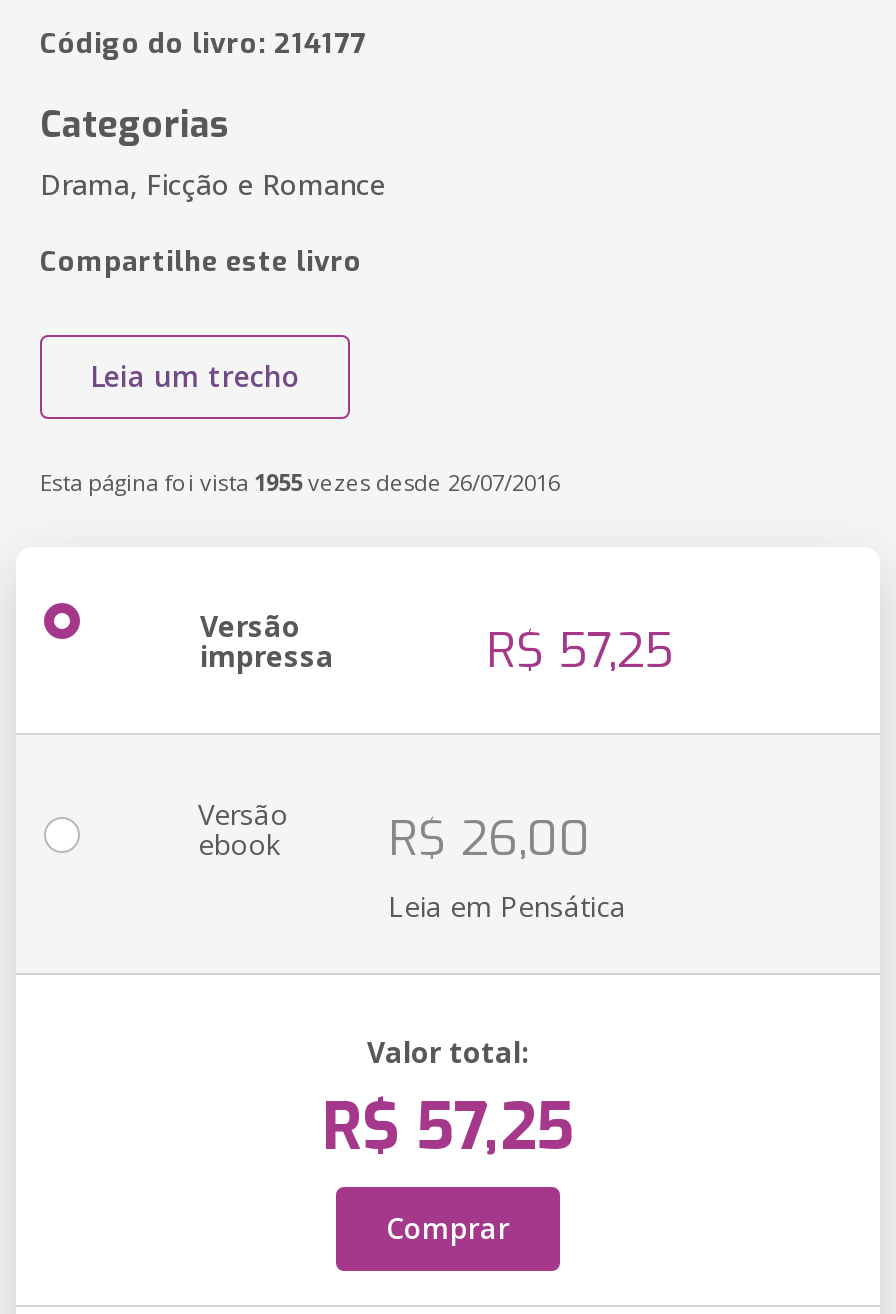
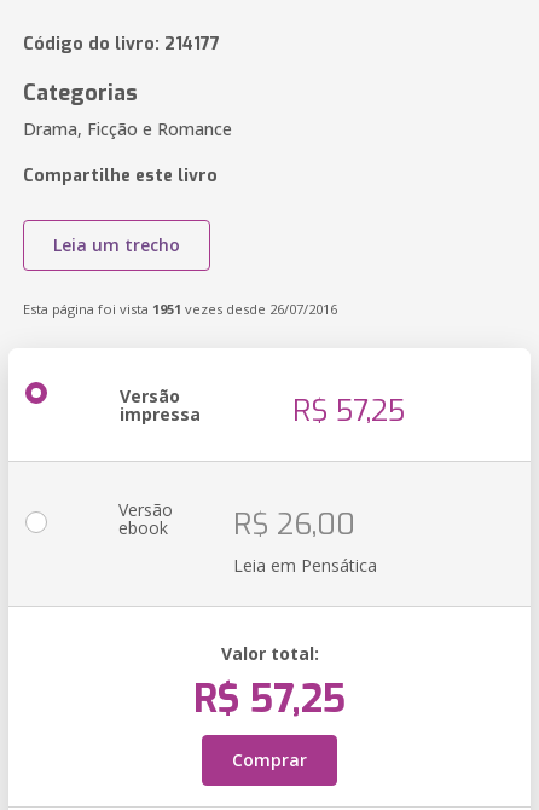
[40,467,560,497] Esta página foi vista 1955vezes desde 26/07/2016 -> [23,300,337,318] Esta página foi vista 1951vezes desde 26/07/2016

